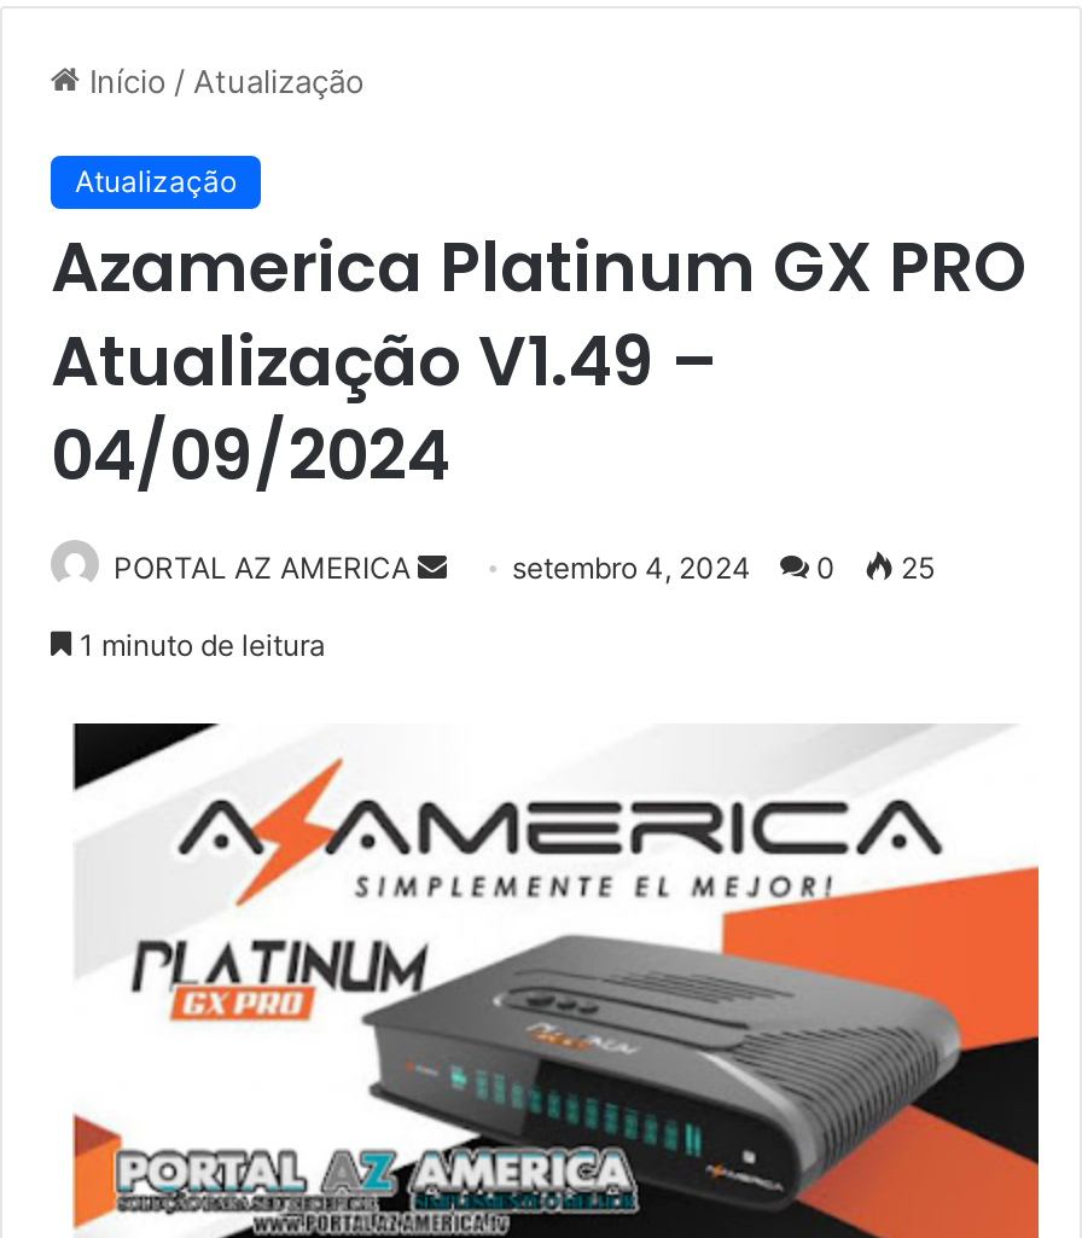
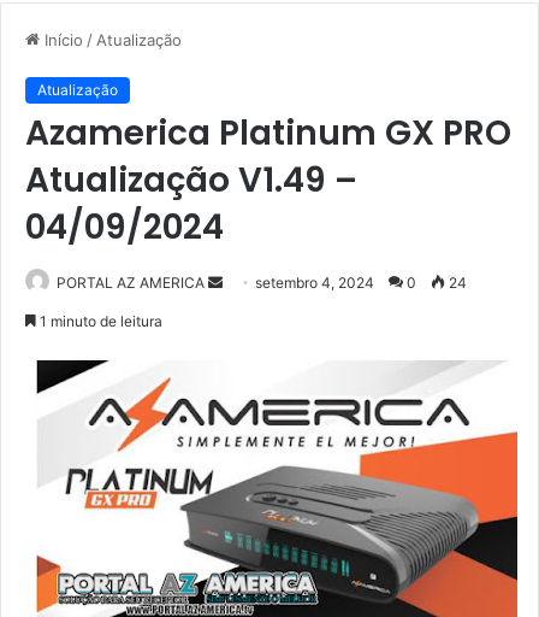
[894,549,935,585] 25 -> [445,273,467,291] 24

